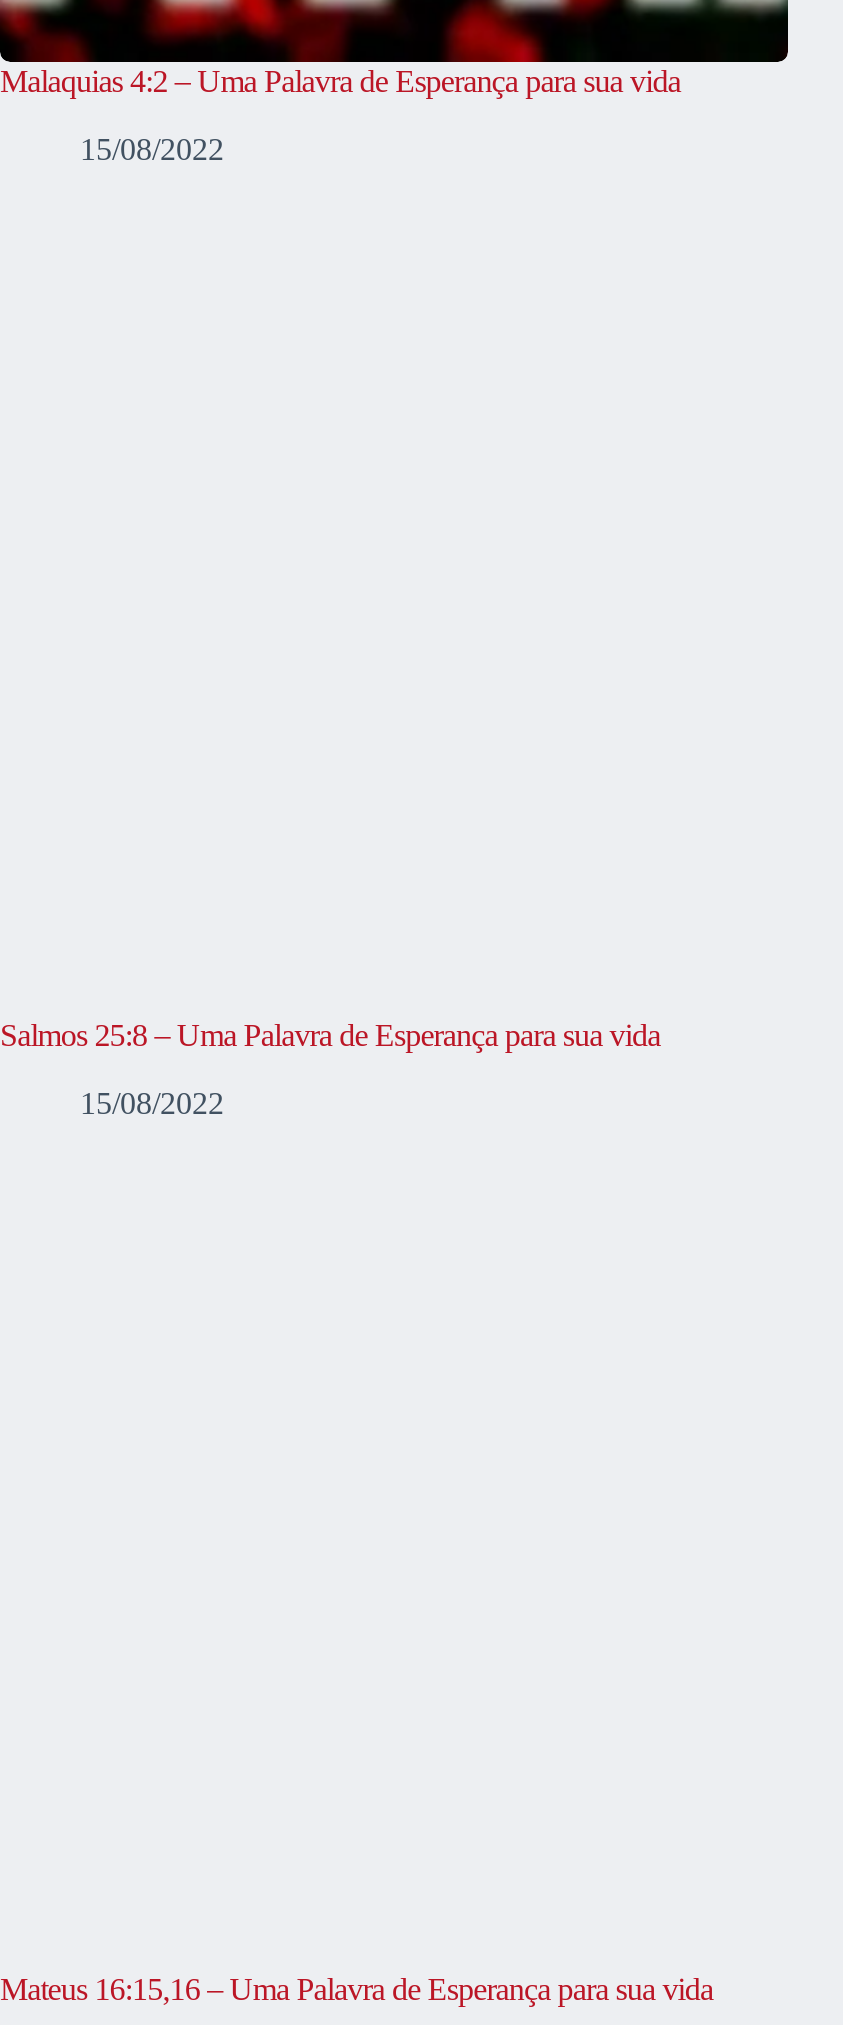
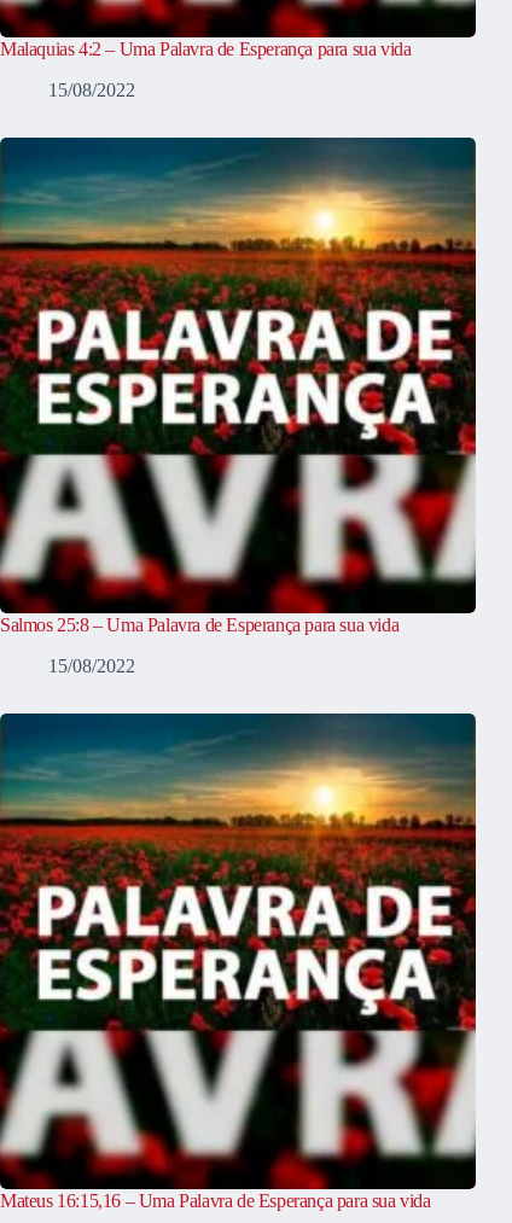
none -> [4,136,477,615] [image]
none -> [4,712,477,1190] [image]

